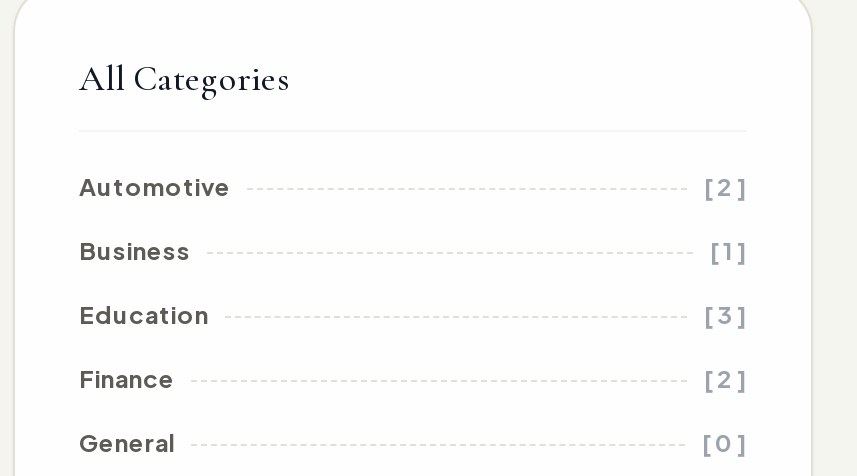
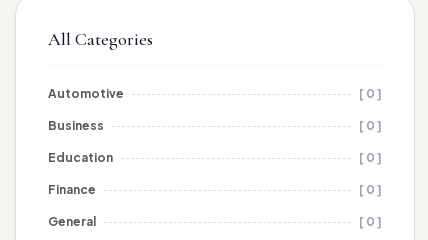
[703,172,747,202] [ 2 ] -> [359,86,382,101] [ 0 ]
[709,236,747,266] [ 1 ] -> [359,118,382,133] [ 0 ]
[703,300,747,330] [ 3 ] -> [359,150,382,165] [ 0 ]
[703,364,747,394] [ 2 ] -> [359,182,382,197] [ 0 ]

